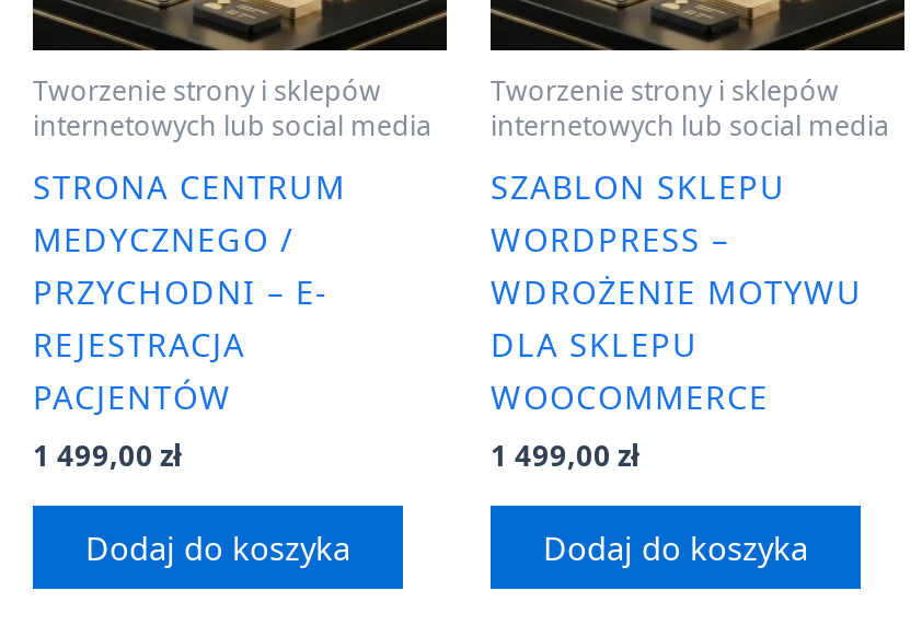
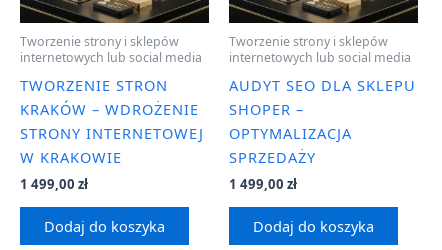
[33,163,346,417] STRONA CENTRUM | MEDYCZNEGO / | PRZYCHODNI – E- | REJESTRACJA | PACJENTÓW -> [20,75,204,167] TWORZENIE STRON | KRAKÓW – WDROŻENIE | STRONY INTERNETOWEJ | W KRAKOWIE
[491,163,863,417] SZABLON SKLEPU | WORDPRESS – | WDROŻENIE MOTYWU | DLA SKLEPU | WOOCOMMERCE -> [229,75,416,167] AUDYT SEO DLA SKLEPU | SHOPER – | OPTYMALIZACJA | SPRZEDAŻY

